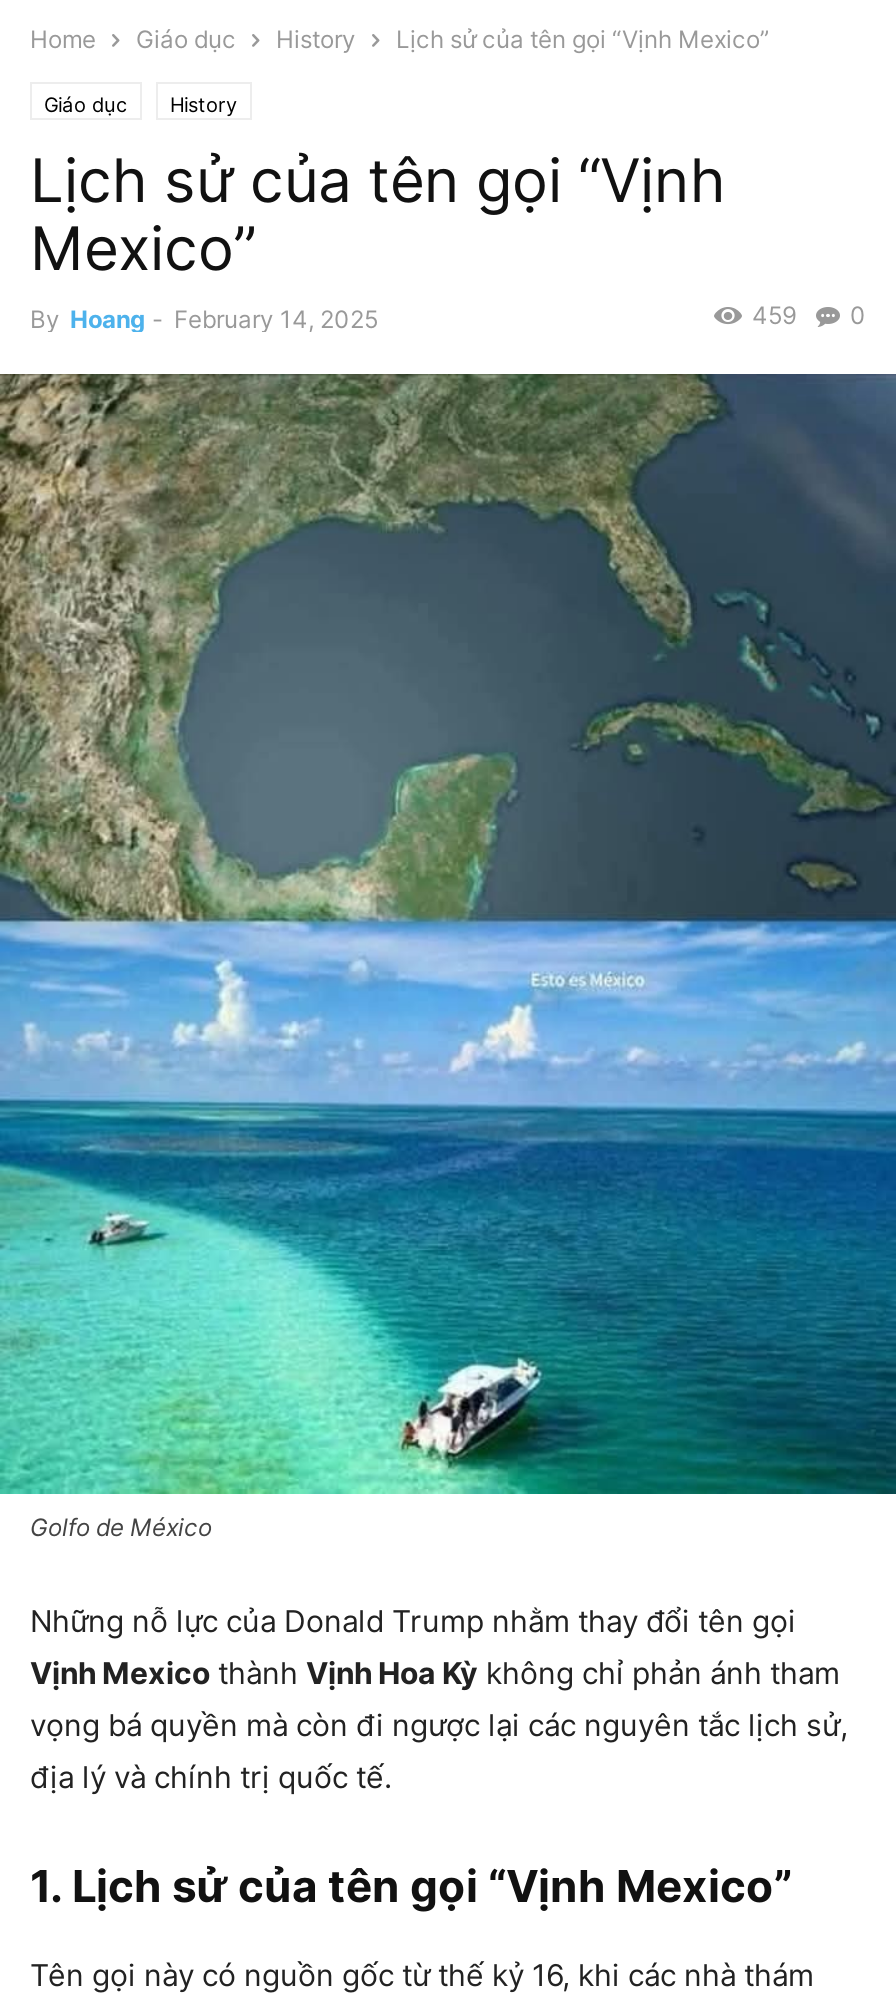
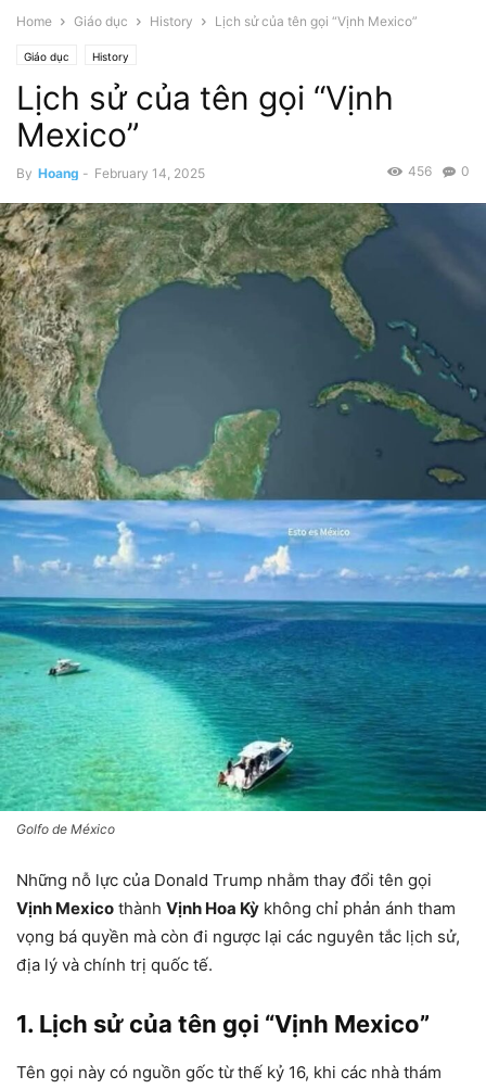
[752,300,866,330] 459 0 -> [408,163,470,179] 456 0

